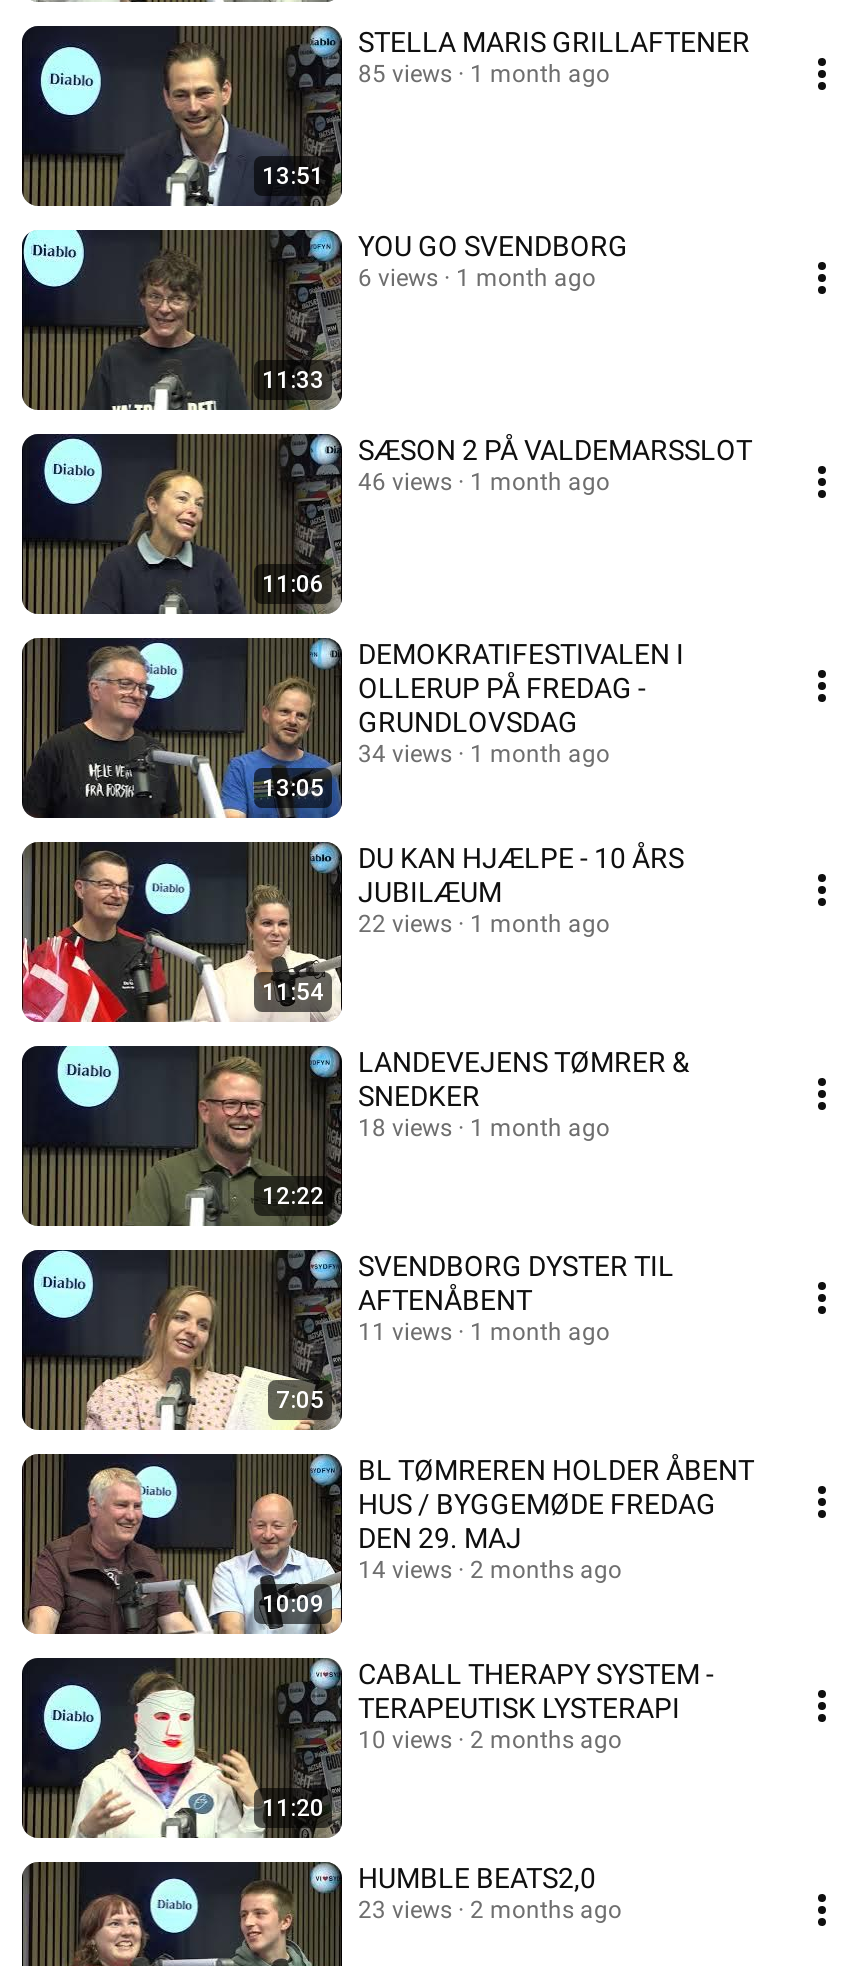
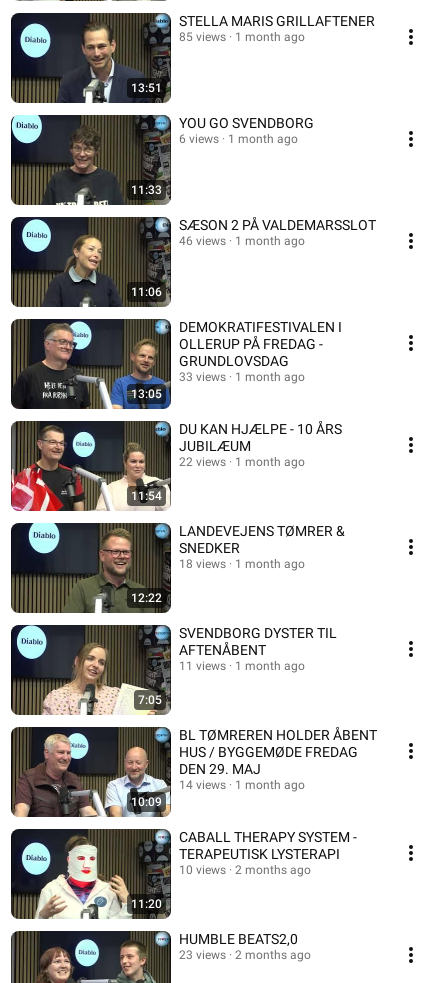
[358,740,610,768] 34 views 1 month ago -> [179,370,305,384] 33 views 1 month ago
[358,1556,622,1584] 14 views 2 months ago -> [179,778,305,792] 14 views 1 month ago

